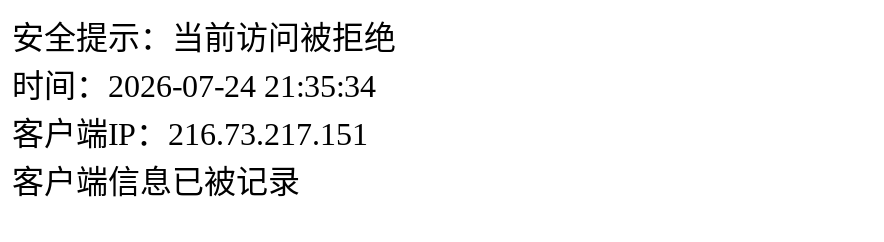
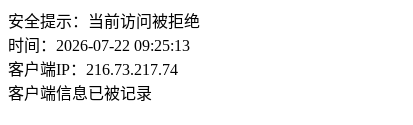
[12,69,376,103] 时间：2026-07-24 21:35:34 -> [8,37,190,54] 时间：2026-07-22 09:25:13
[12,117,368,151] 客户端IP：216.73.217.151 -> [8,61,178,78] 客户端IP：216.73.217.74

